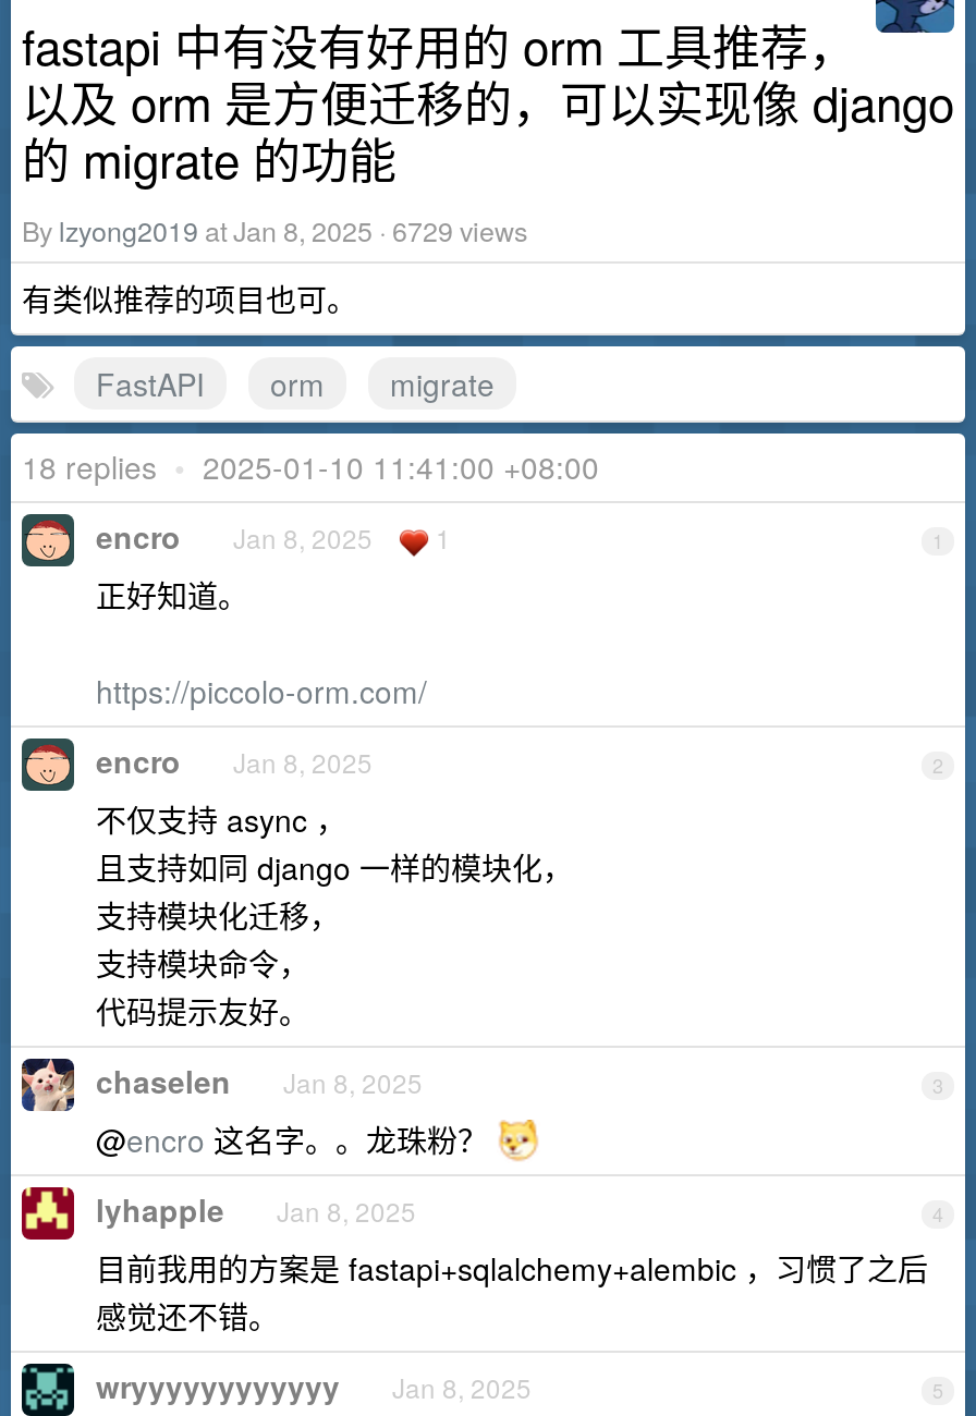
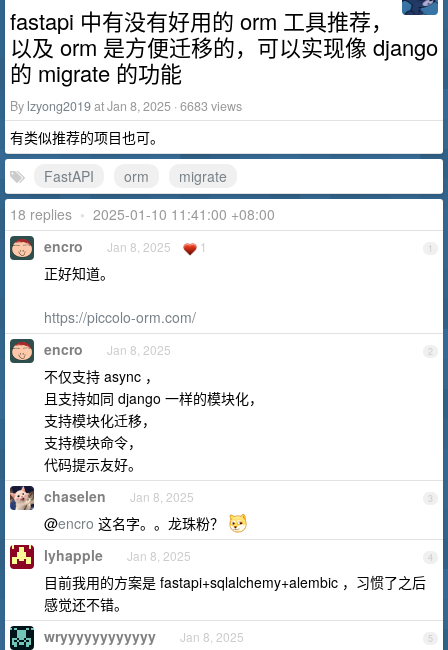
[22,211,527,251] By lzyong2019 at Jan 8, 2025 · 6729 views -> [10,97,242,115] By lzyong2019 at Jan 8, 2025 · 6683 views

